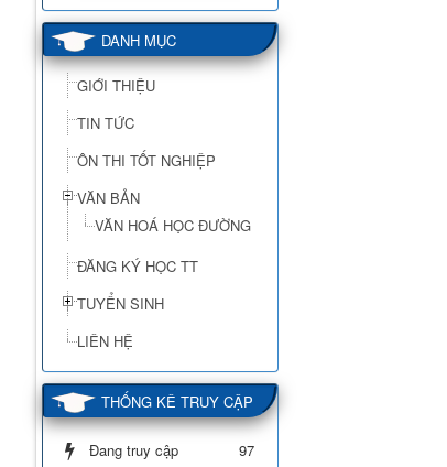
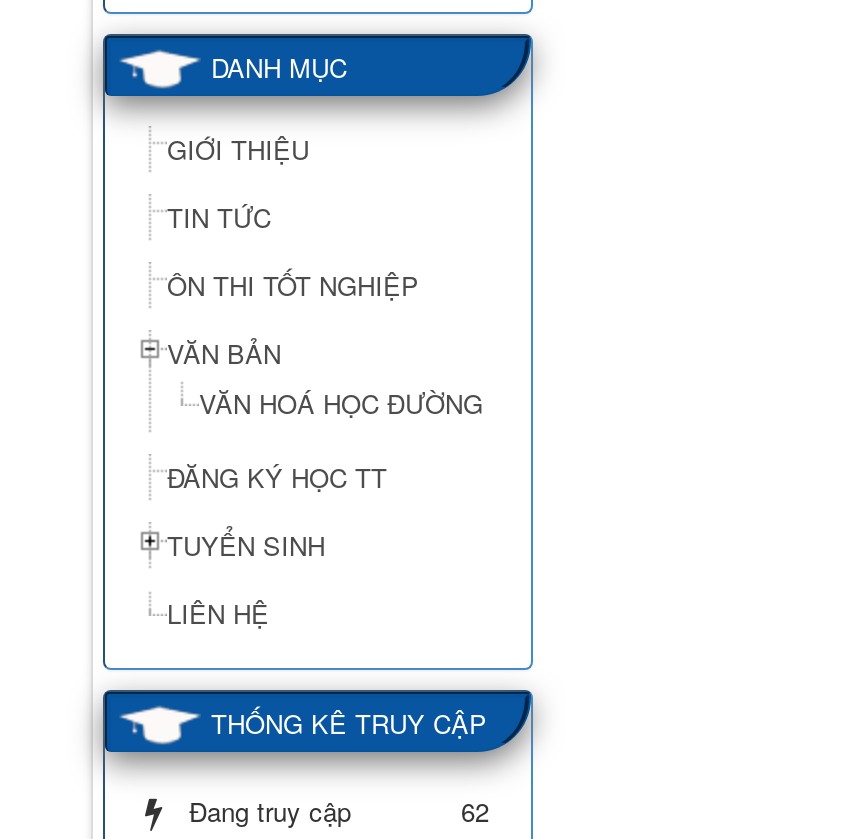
[239,439,254,460] 97 -> [461,792,489,830] 62

